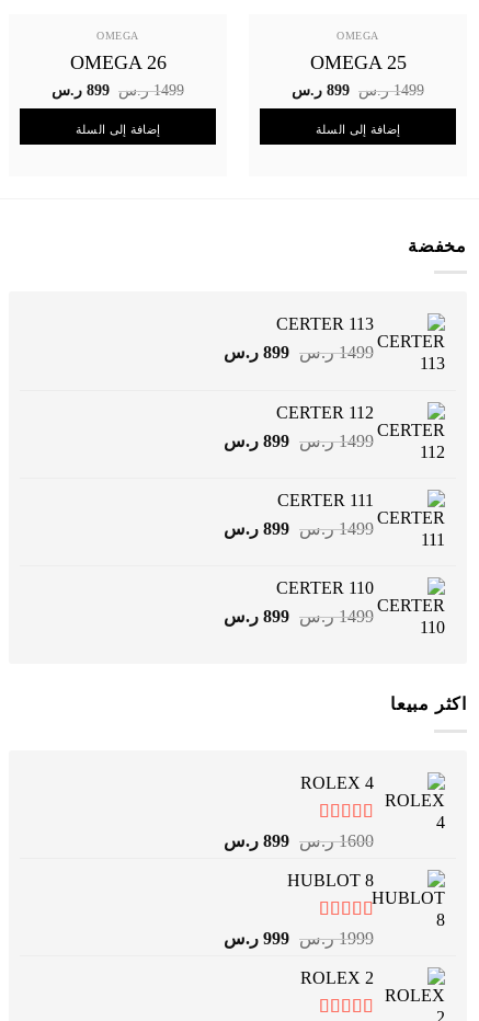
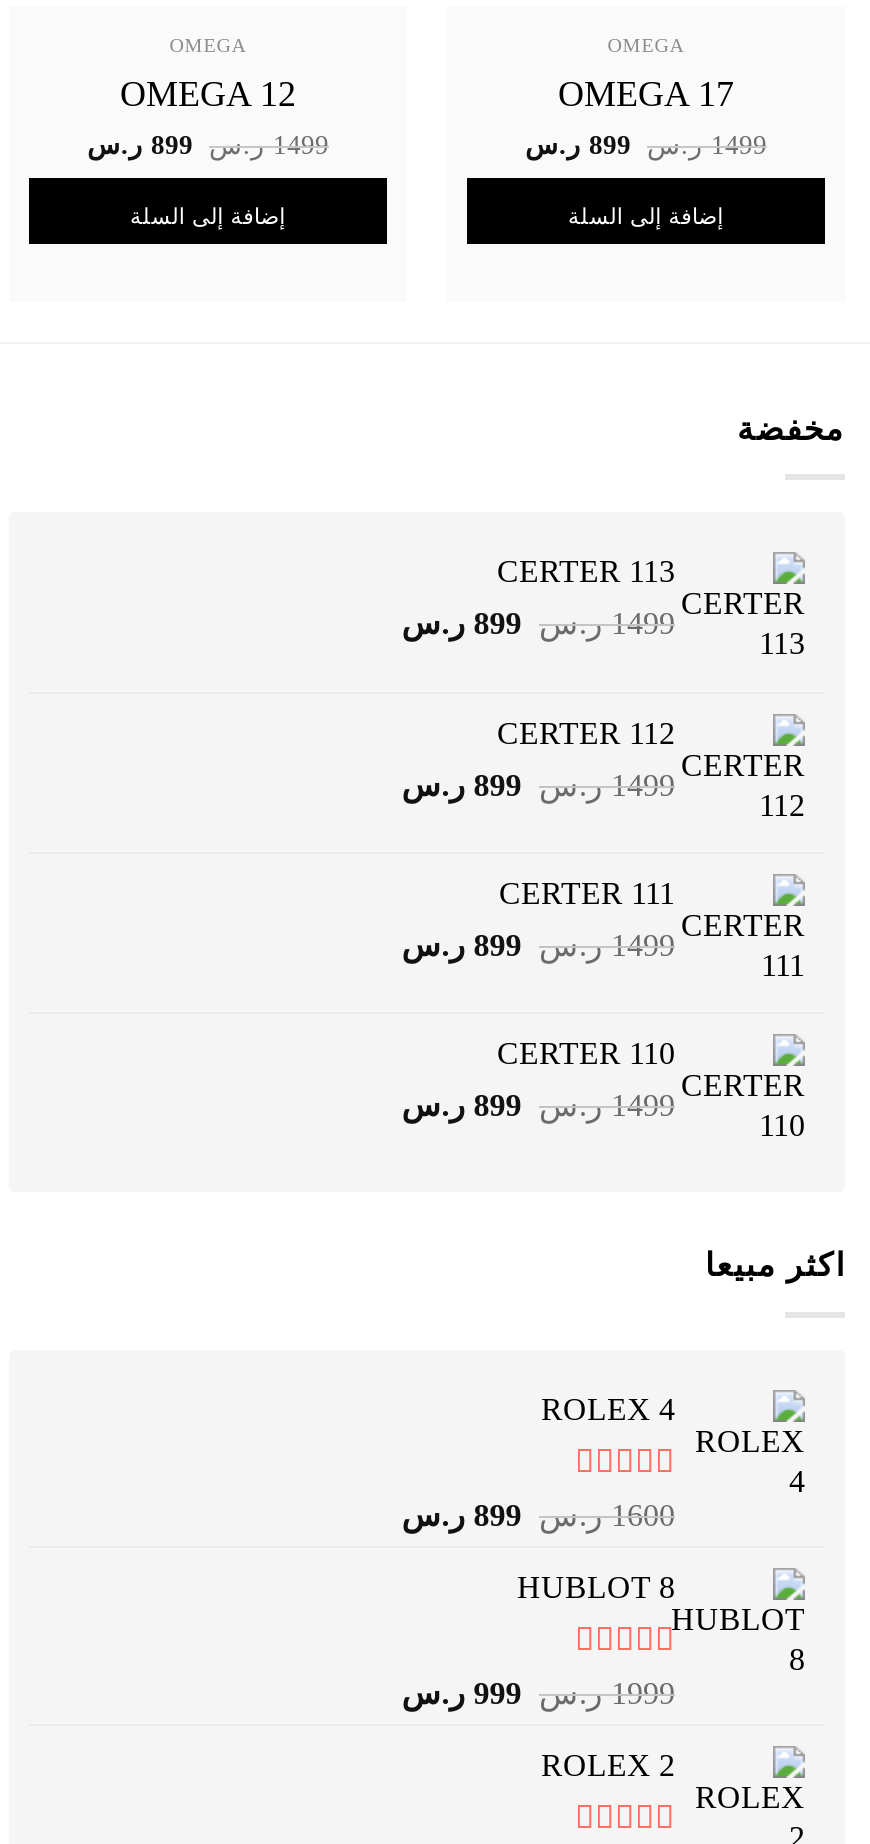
[70,52,166,74] OMEGA 26 -> [120,74,296,114] OMEGA 12
[310,52,406,74] OMEGA 25 -> [558,74,734,114] OMEGA 17

